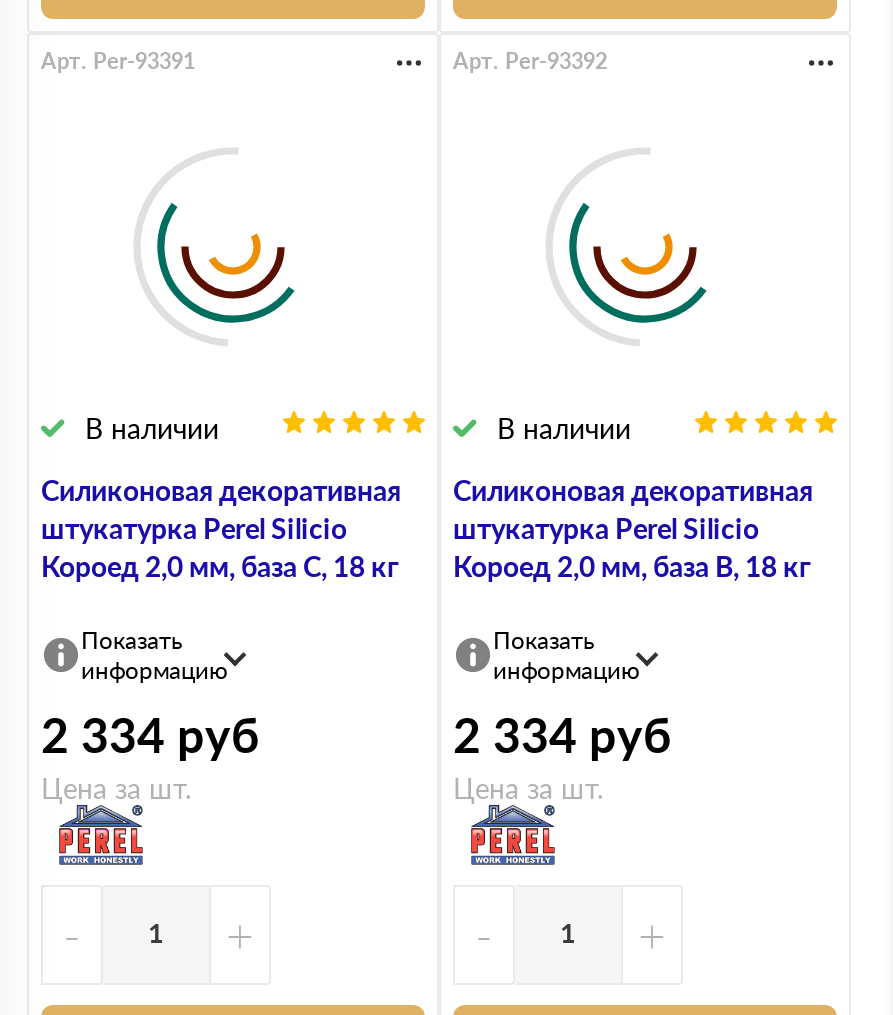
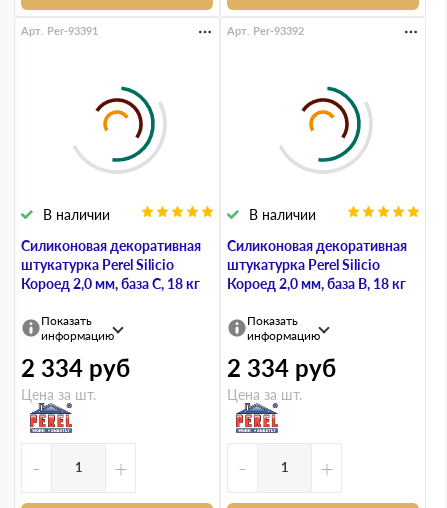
[135,149,309,323] [image] -> [79,85,166,173] [image]
[547,149,721,323] [image] -> [285,85,372,173] [image]

